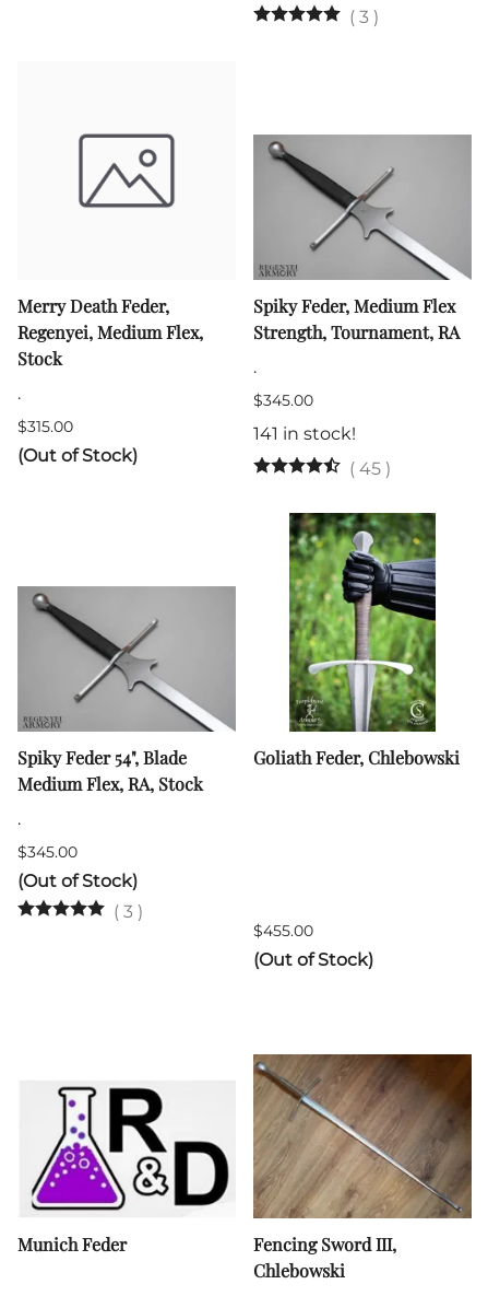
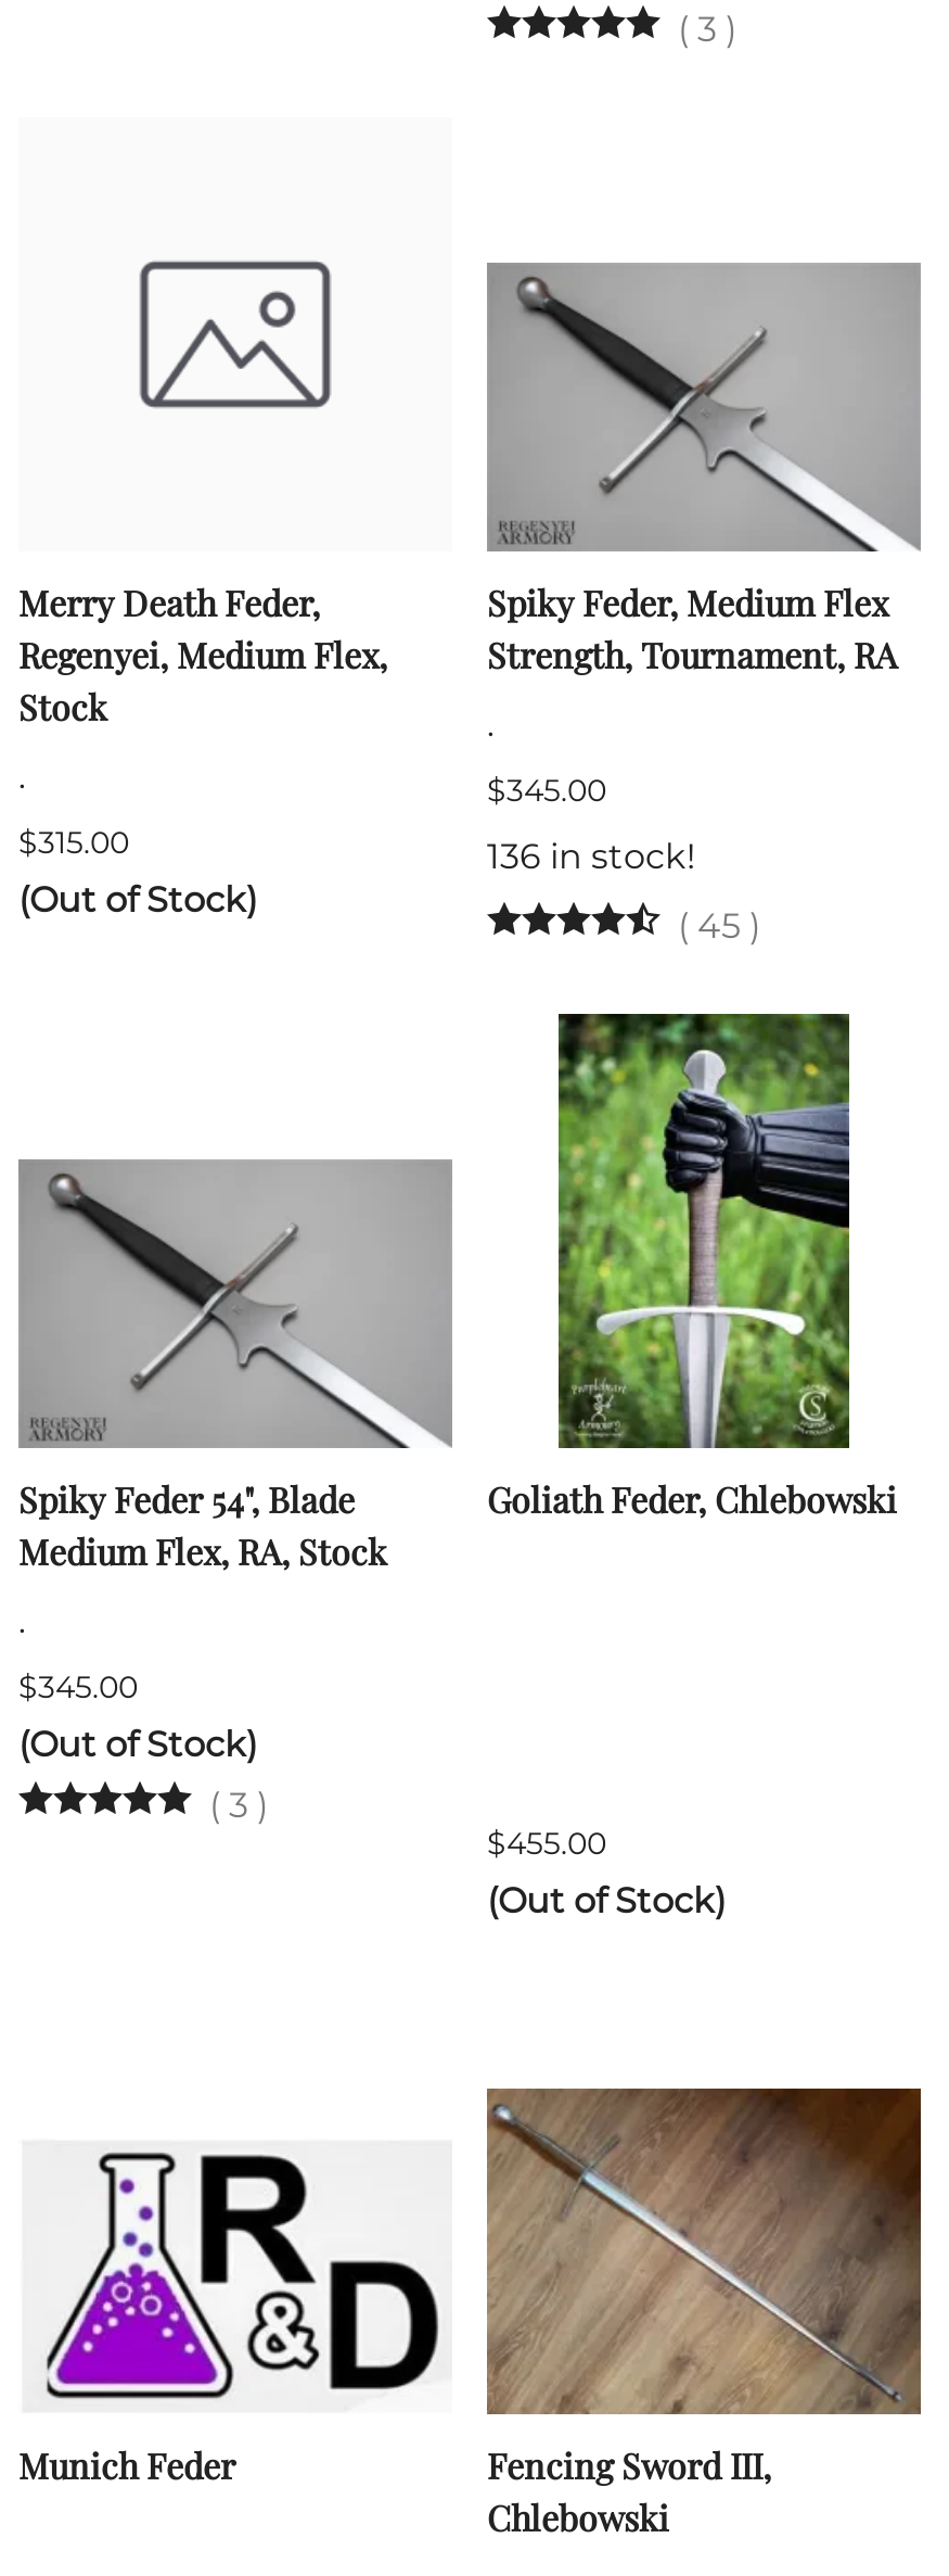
[253,424,356,444] 141 in stock! -> [487,837,695,878] 136 in stock!

